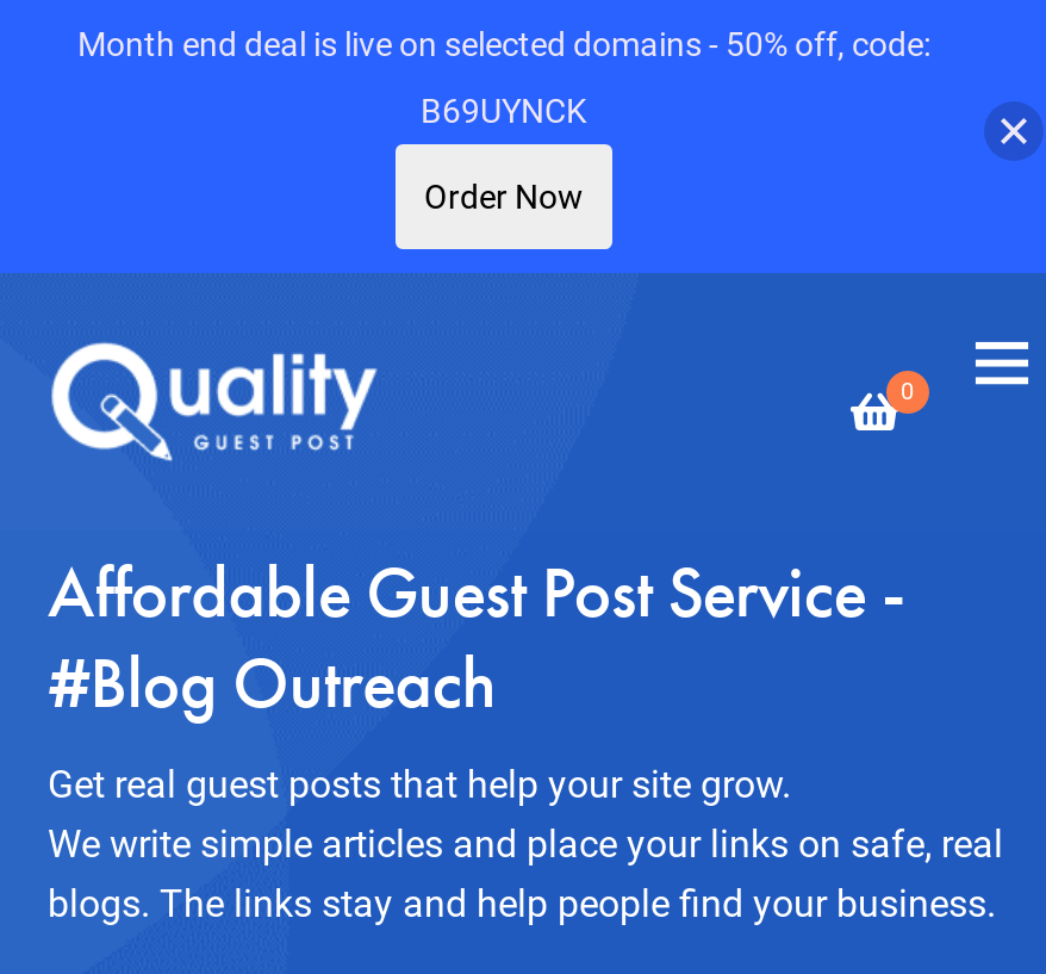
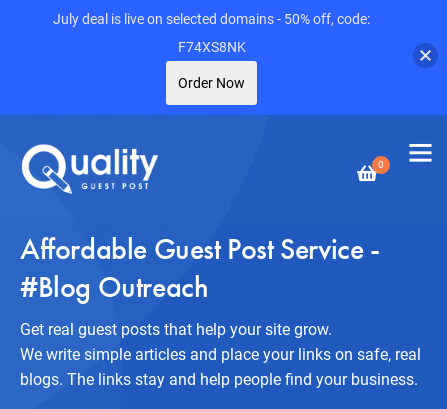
[77,25,930,63] Month end deal is live on selected domains - 50% off, code: -> [53,11,370,27] July deal is live on selected domains - 50% off, code:
[421,92,587,130] B69UYNCK -> [177,39,245,55] F74XS8NK

